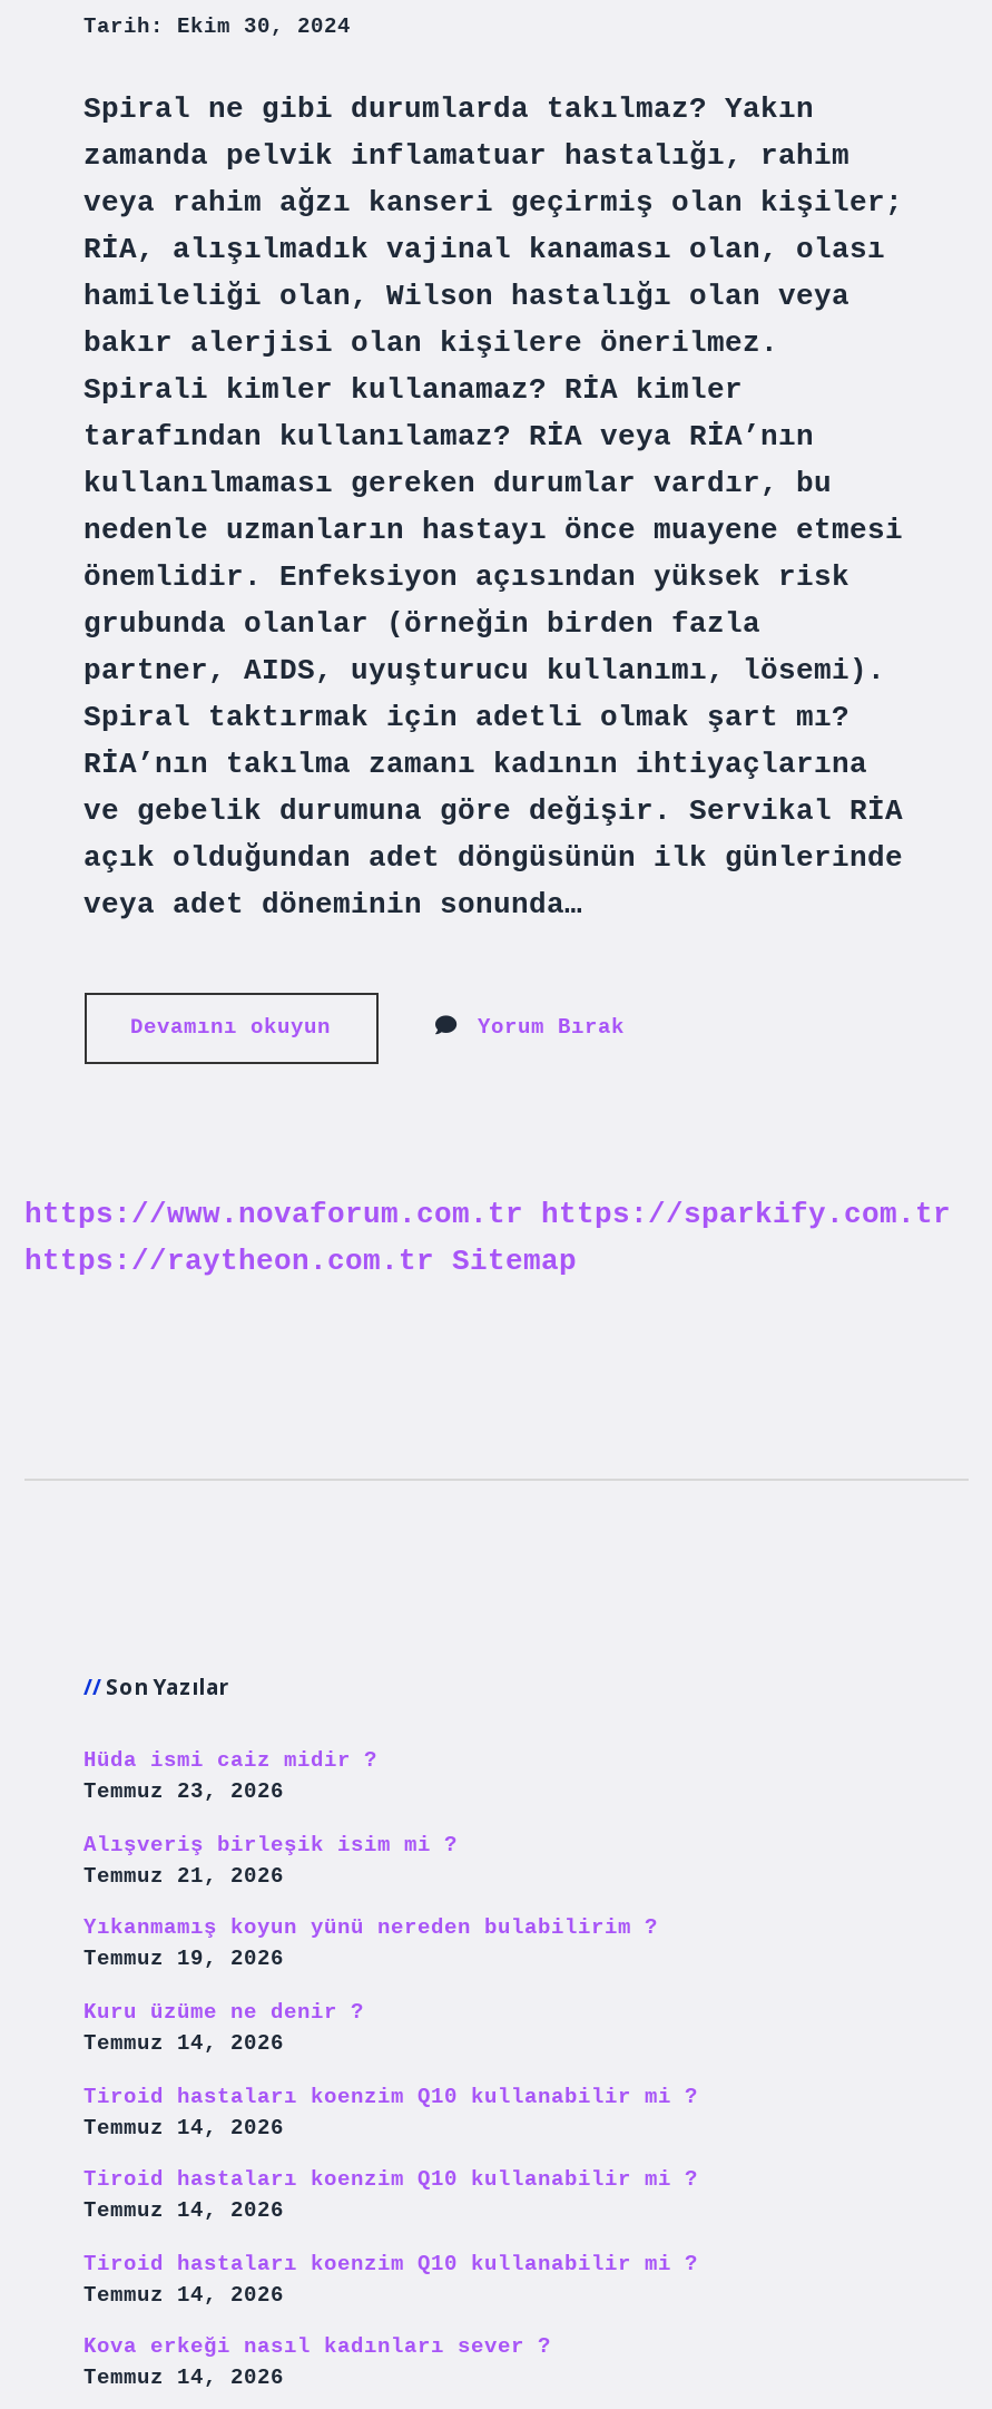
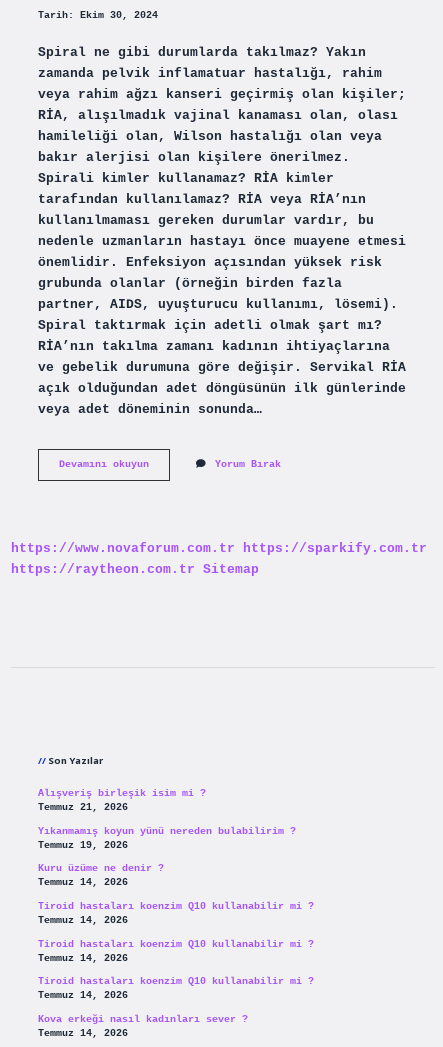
[84,1749,377,1805] Hüda ismi caiz midir ? | Temmuz 23, 2026 -> none

